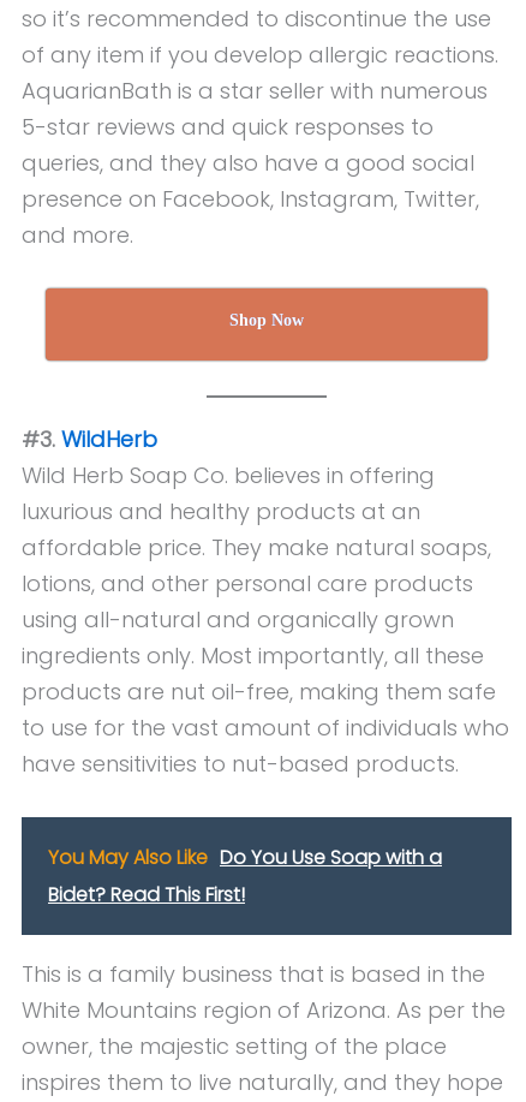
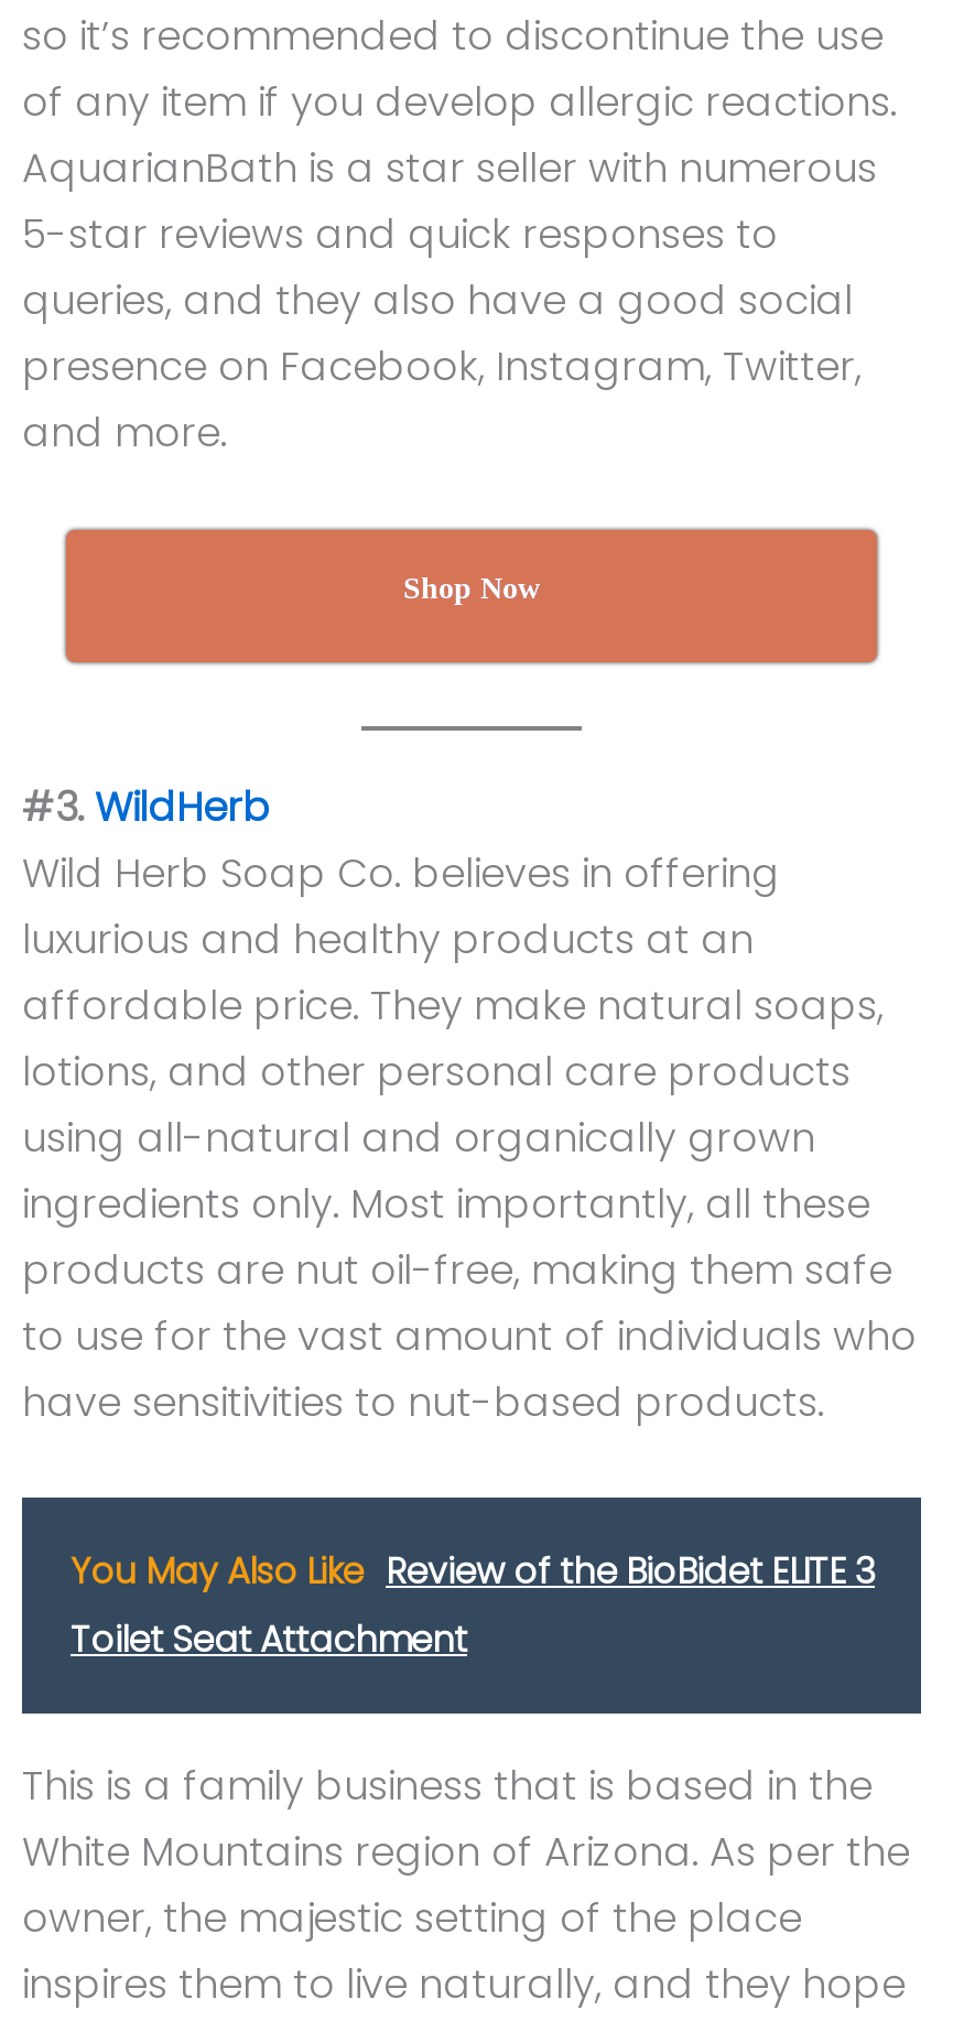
[48,843,442,908] You May Also Like Do You Use Soap with a | Bidet? Read This First! -> [71,1546,875,1666] You May Also Like Review of the BioBidet ELITE 3 | Toilet Seat Attachment

